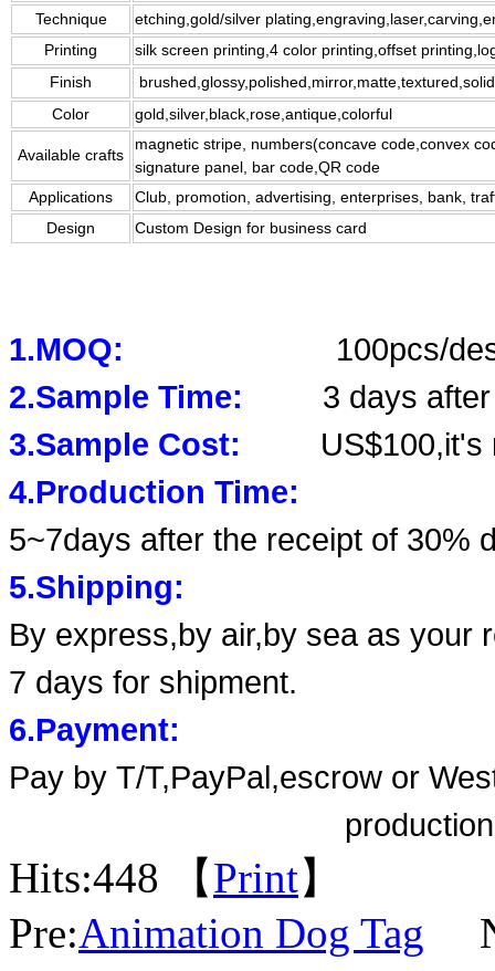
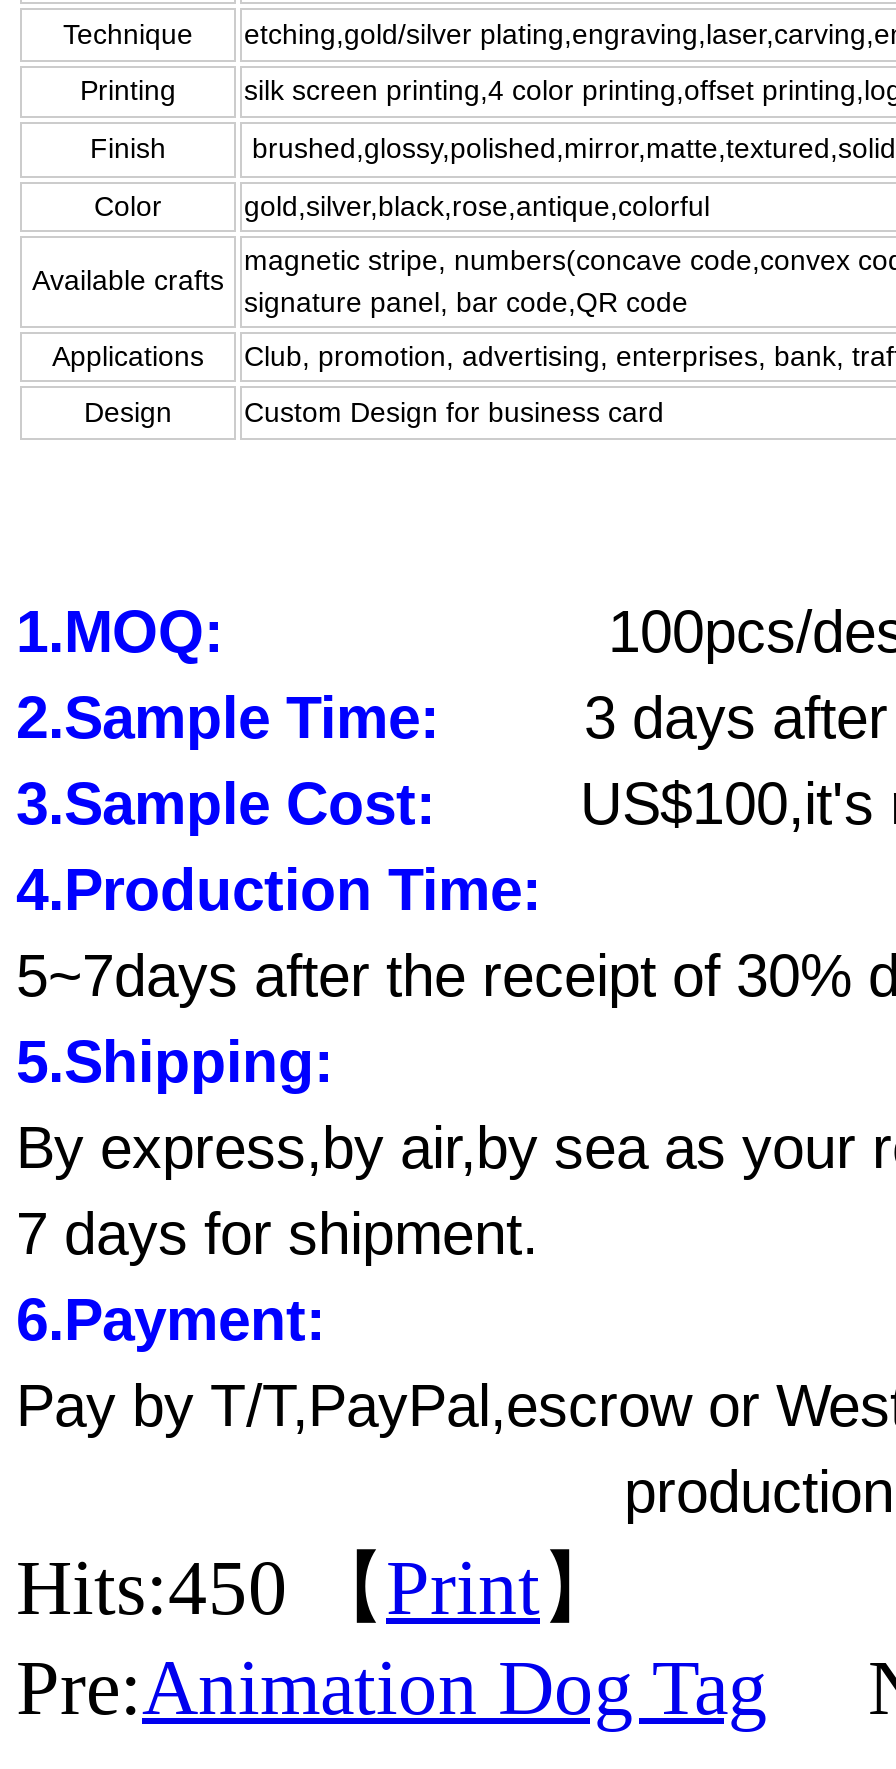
[9,854,352,901] Hits:448 【Print】 -> [16,1544,638,1630] Hits:450 【Print】

